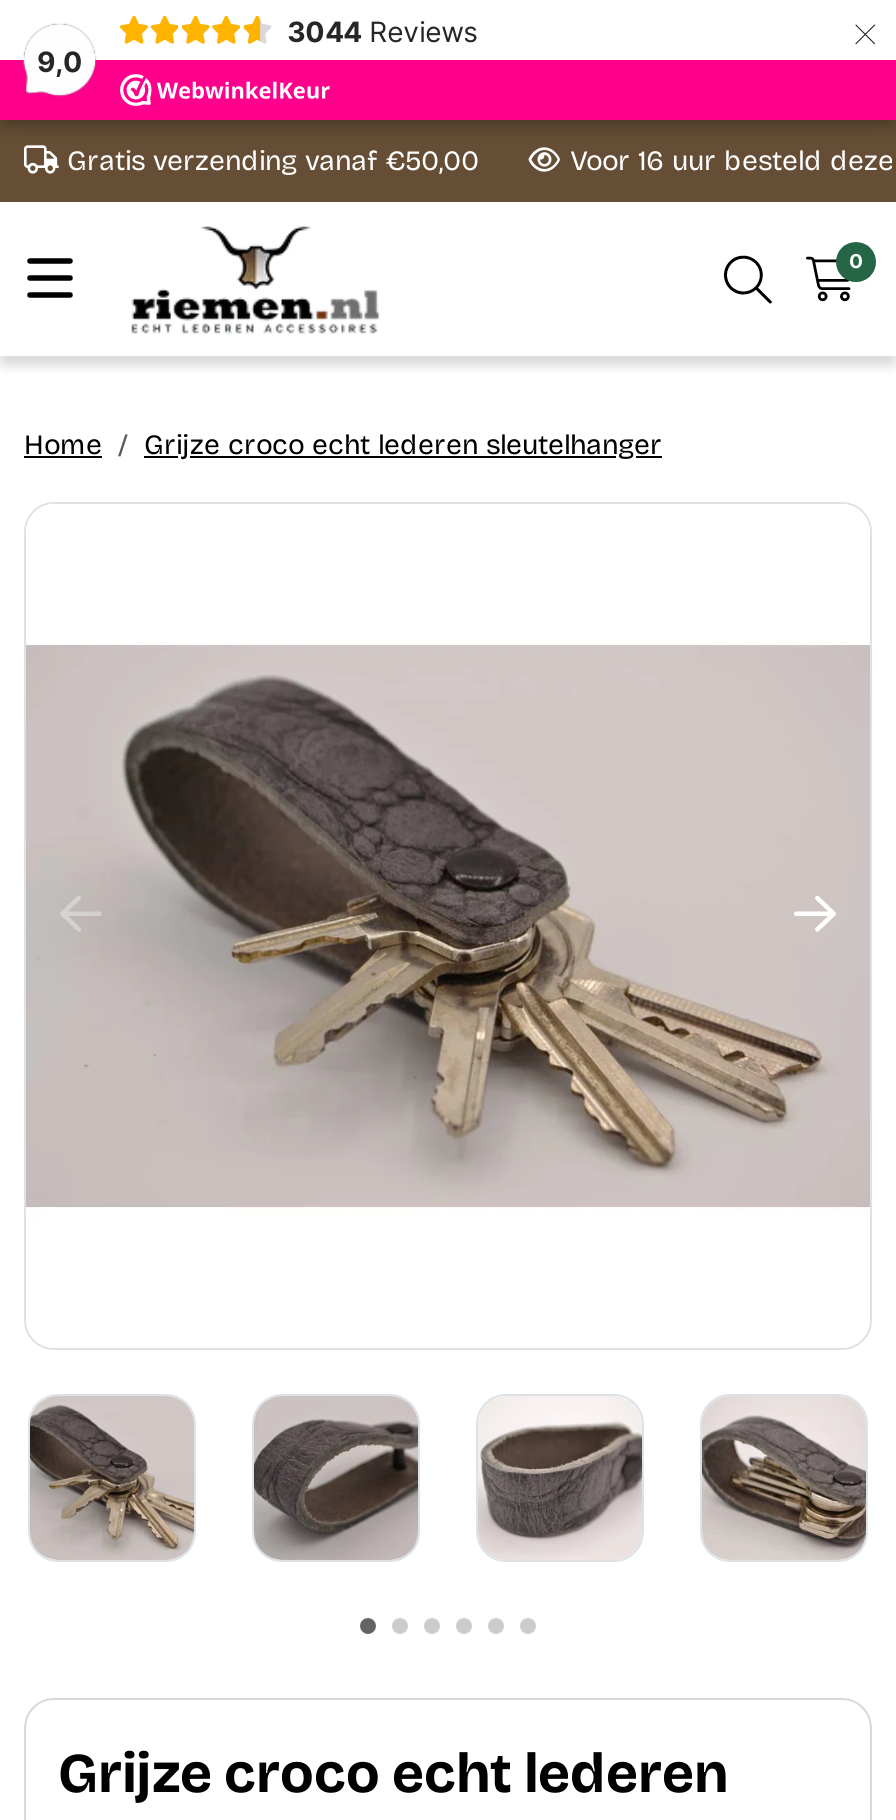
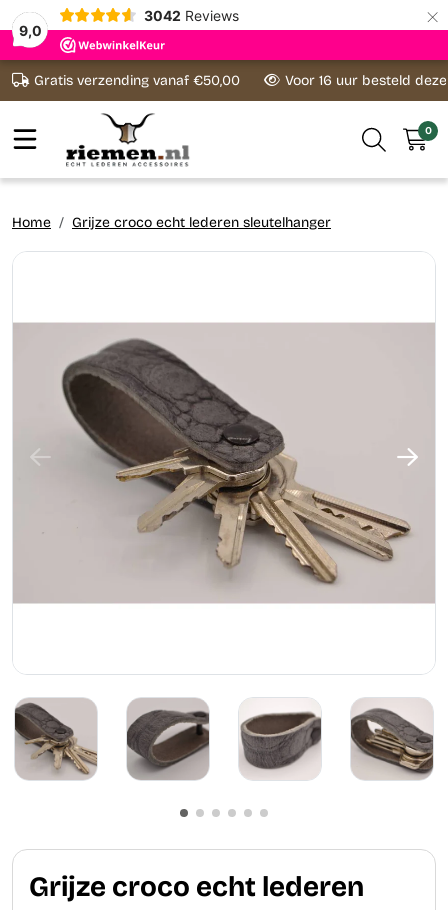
[287,13,477,47] 3044 Reviews -> [144,6,239,23] 3042 Reviews

